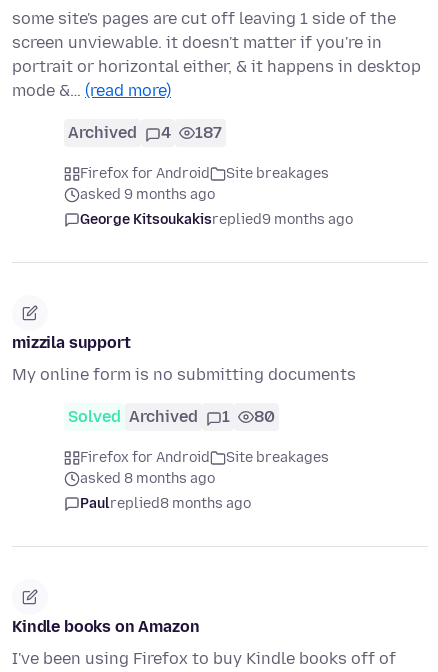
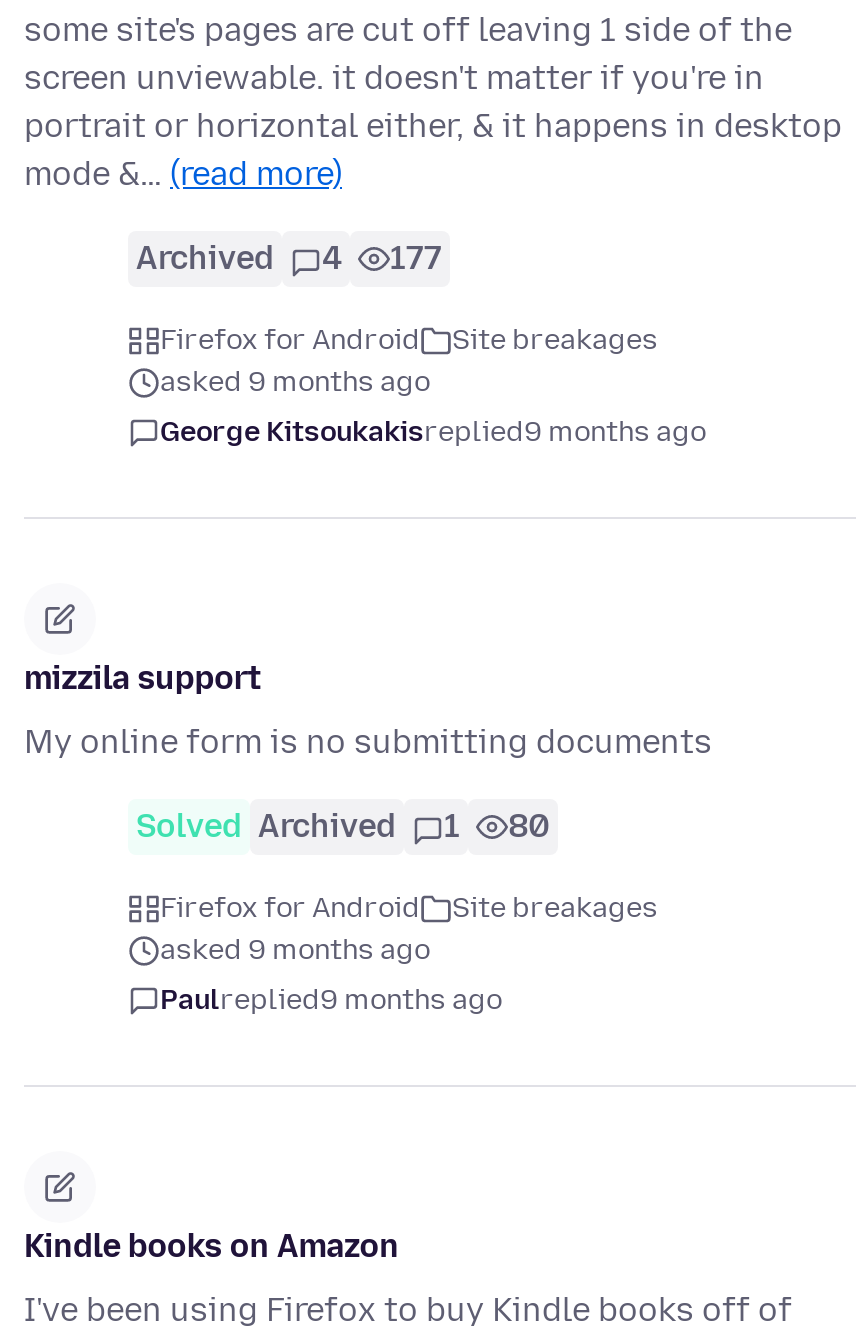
[68,123,222,142] Archived 4 187 -> [136,240,442,278] Archived 4 177
[80,470,215,487] asked 8 months ago -> [160,934,430,968] asked 9 months ago
[80,495,251,512] Paulreplied8 months ago -> [160,984,502,1018] Paulreplied9 months ago

